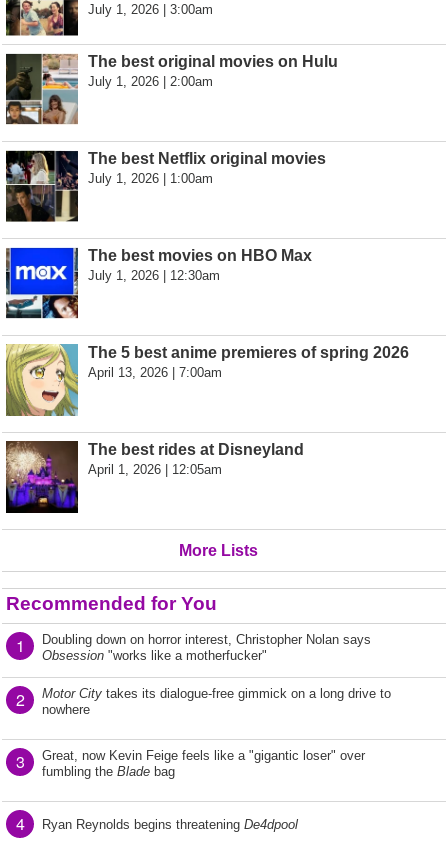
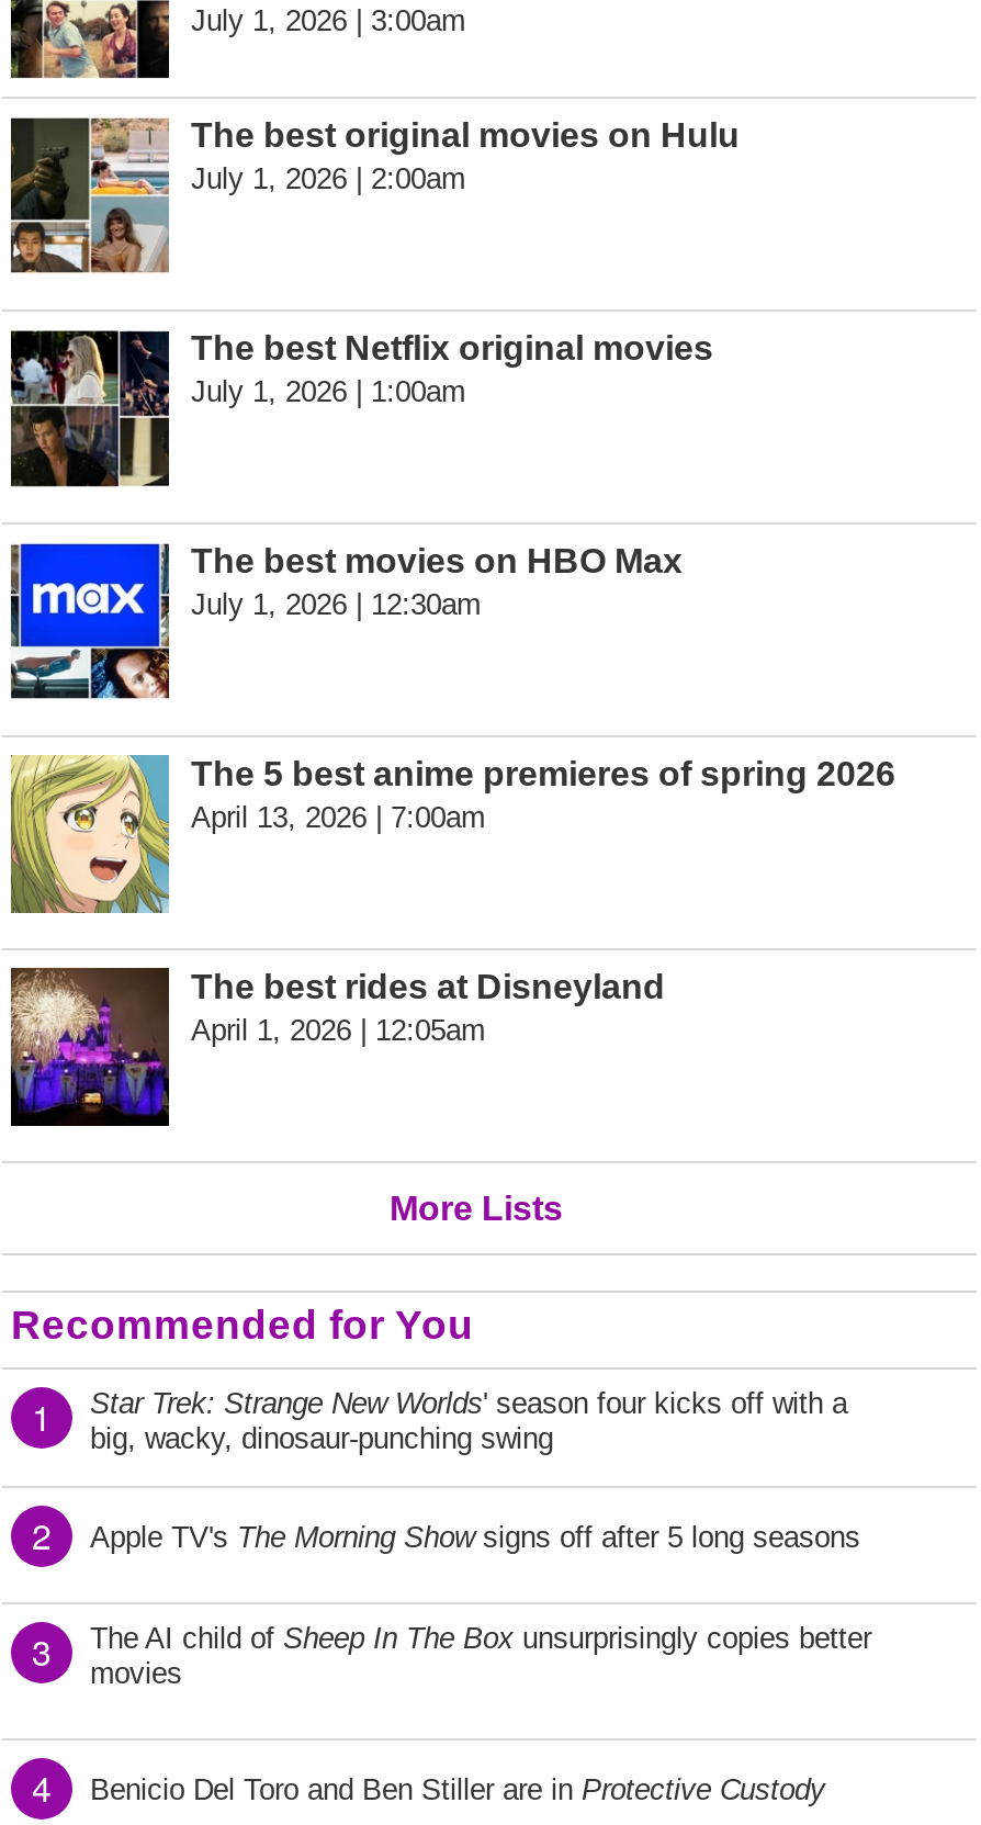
[42,632,371,663] Doubling down on horror interest, Christopher Nolan says | Obsession "works like a motherfucker" -> [90,1387,847,1455] Star Trek: Strange New Worlds ' season four kicks off with a | big, wacky, dinosaur-punching swing
[42,686,391,717] Motor City takes its dialogue-free gimmick on a long drive to | nowhere -> [90,1521,860,1554] Apple TV's The Morning Show signs off after 5 long seasons
[42,748,365,779] Great, now Kevin Feige feels like a "gigantic loser" over | fumbling the Blade bag -> [90,1622,871,1690] The AI child of Sheep In The Box unsurprisingly copies better | movies
[42,817,298,832] Ryan Reynolds begins threatening De4dpool -> [90,1773,825,1806] Benicio Del Toro and Ben Stiller are in Protective Custody

